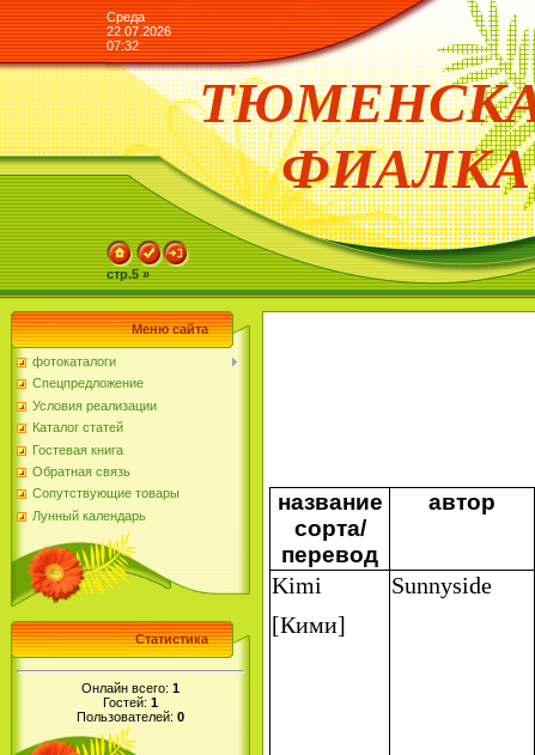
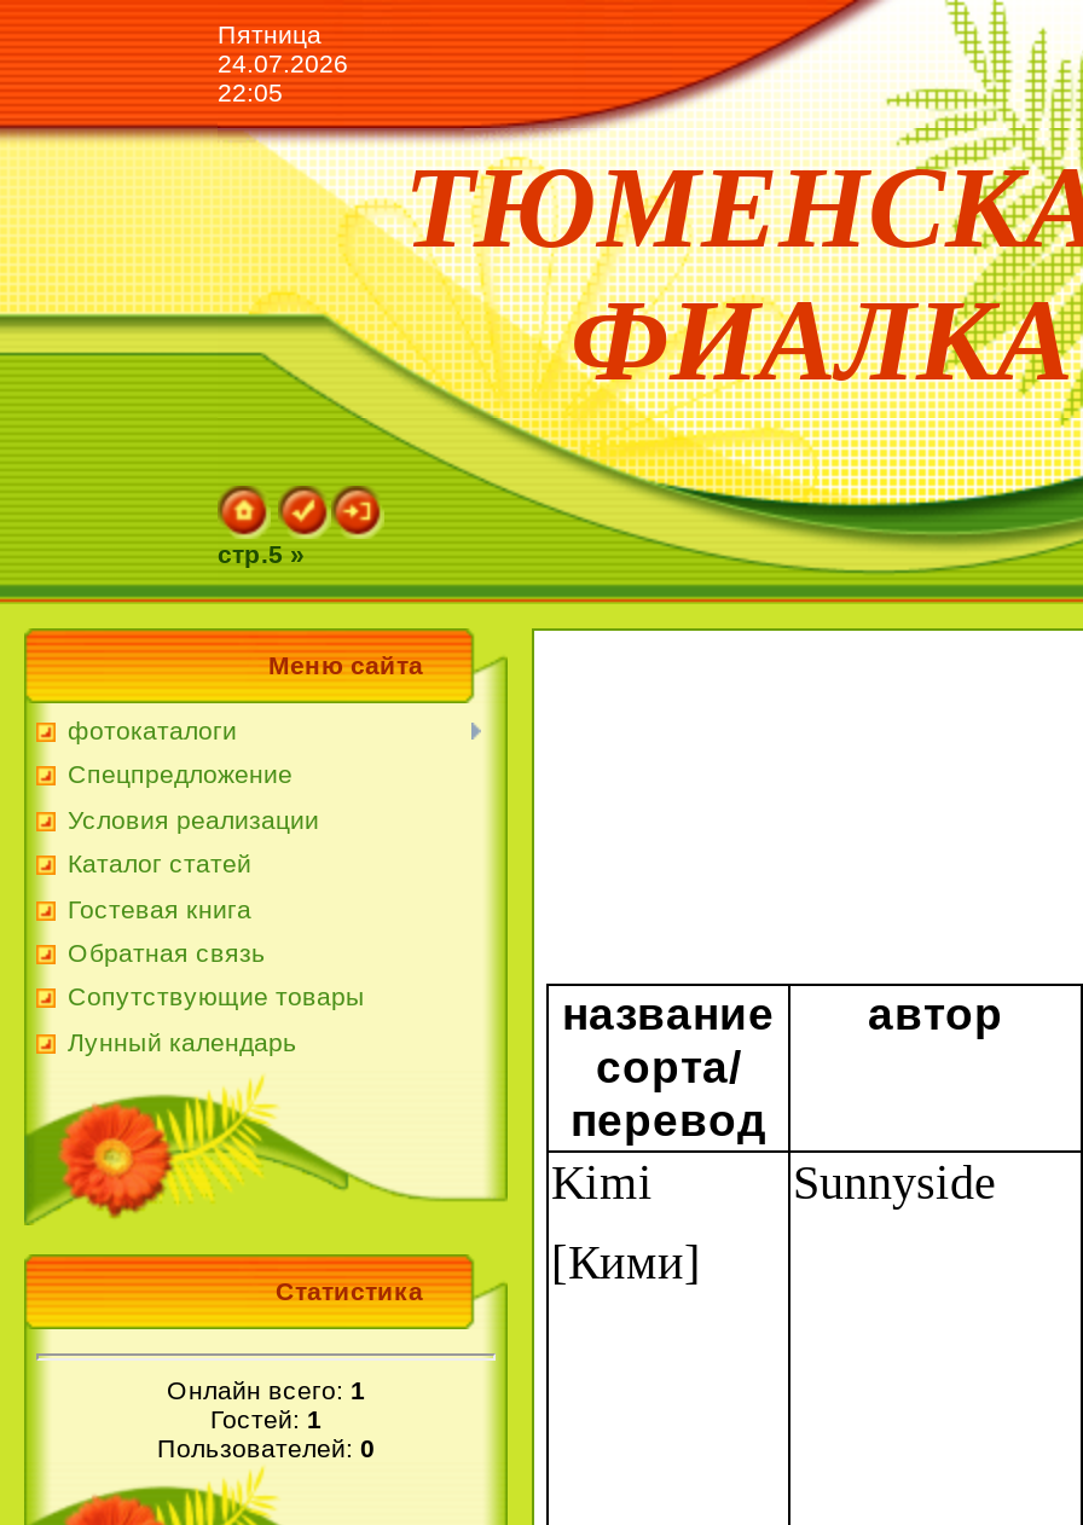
[107,10,171,53] Среда | 22.07.2026 | 07:32 -> [218,19,348,106] Пятница | 24.07.2026 | 22:05

